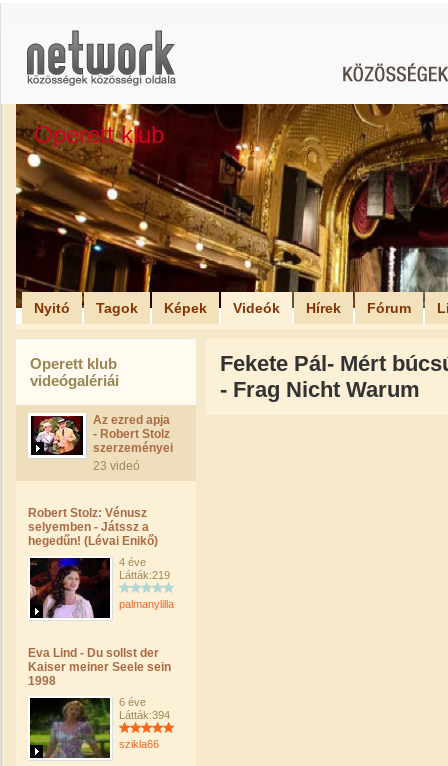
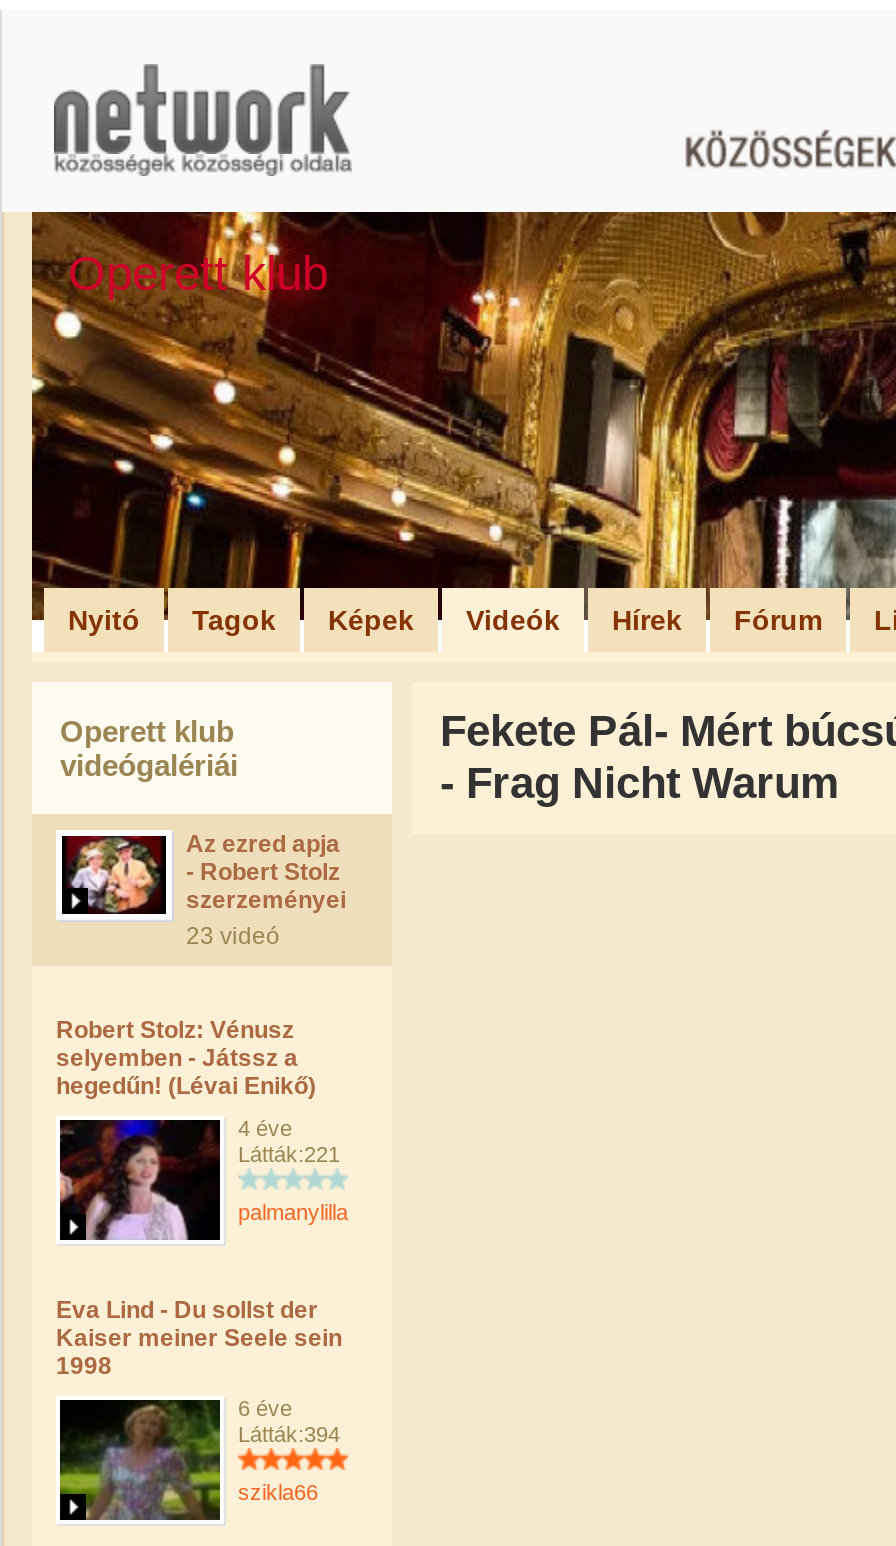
[119,569,170,581] Látták:219 -> [238,1142,340,1166] Látták:221

